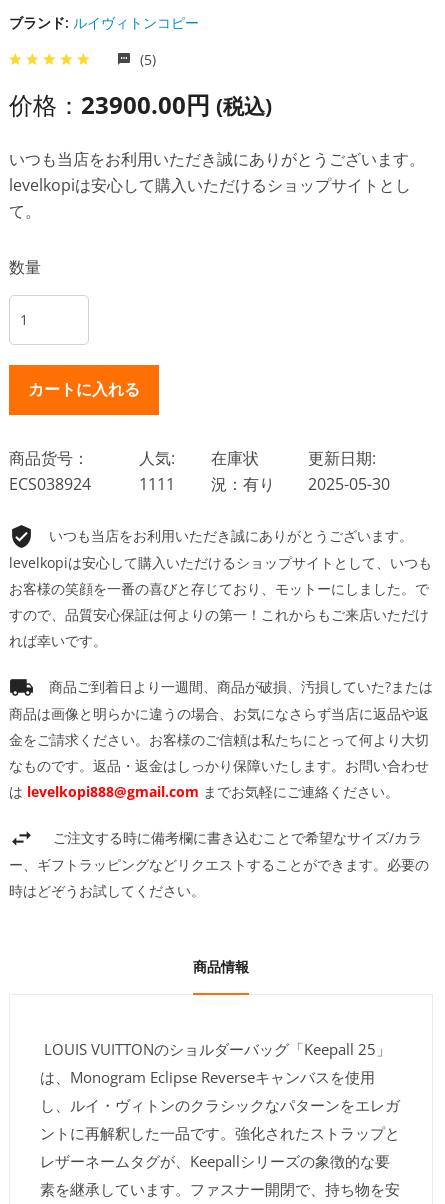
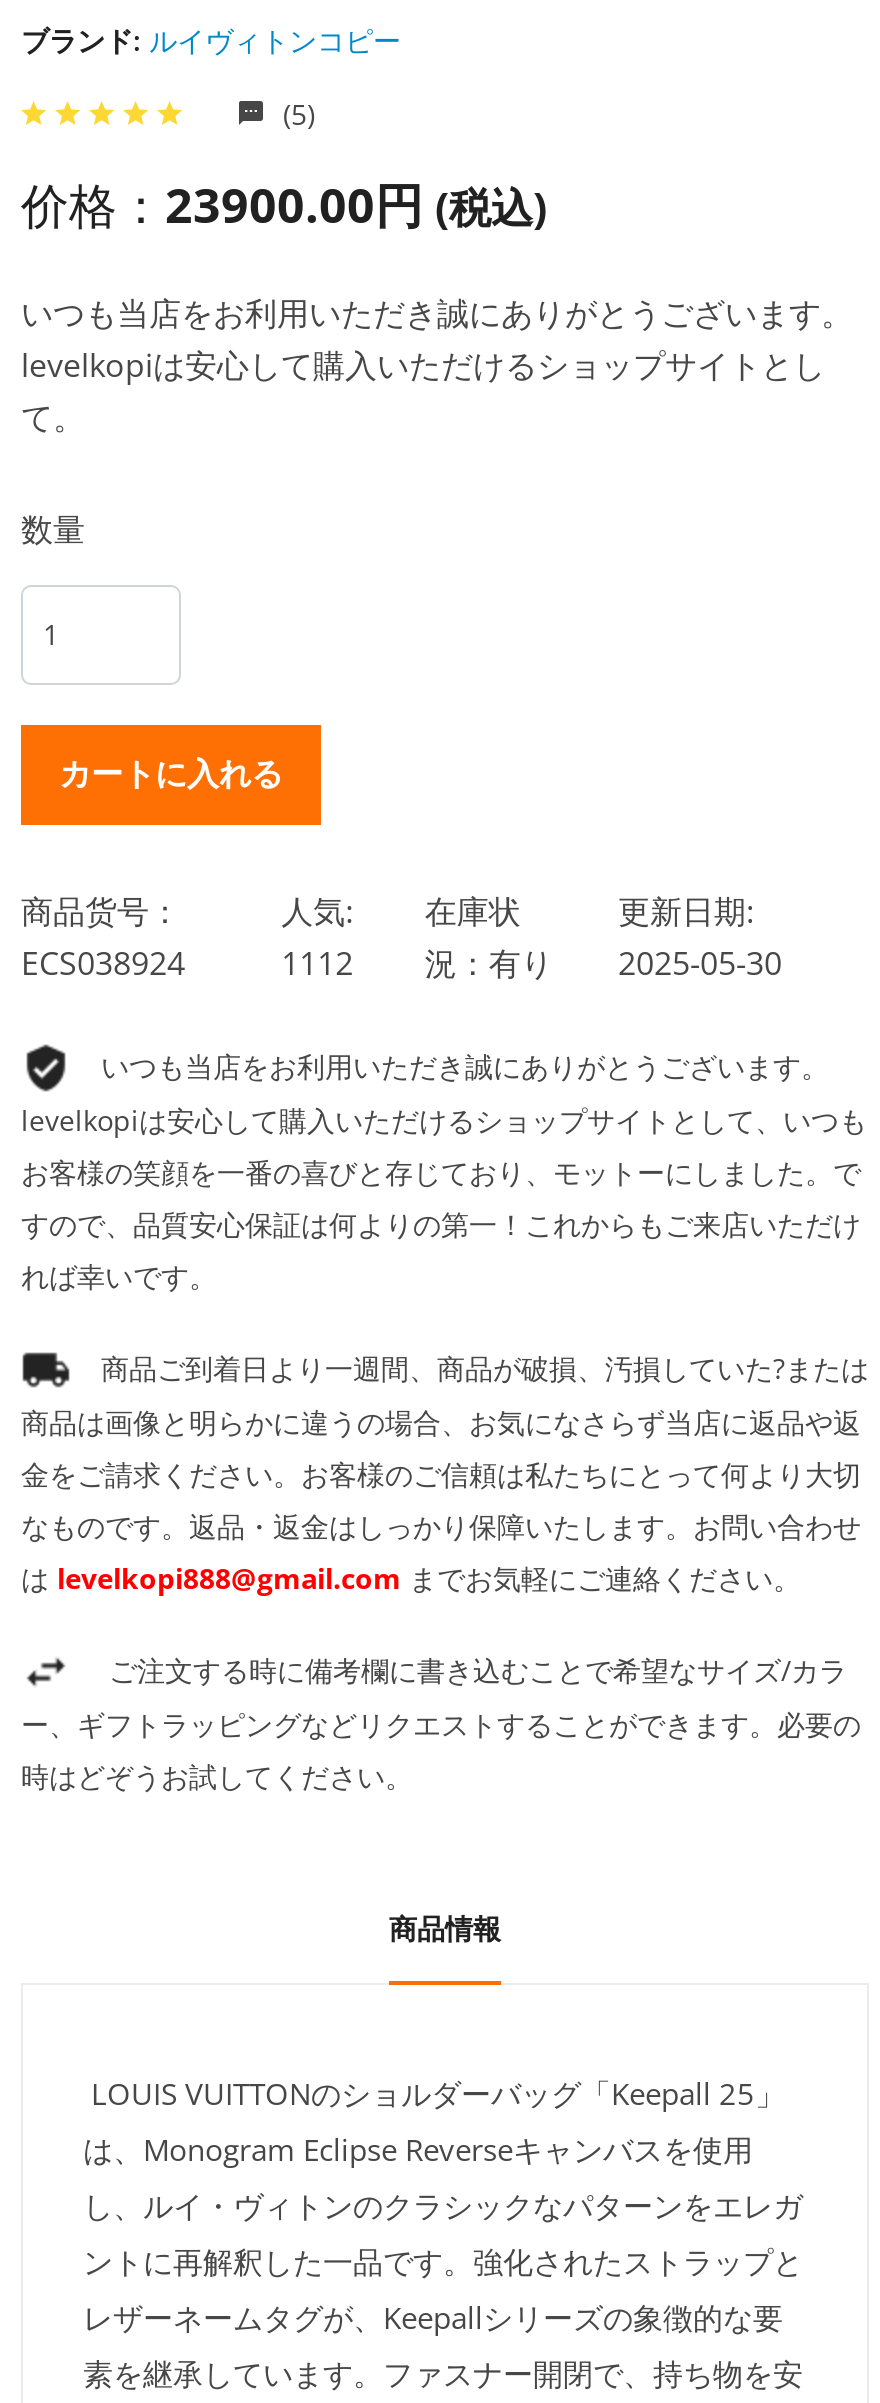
[139,473,389,495] 1111 況：有り 2025-05-30 -> [281,940,782,984] 1112 況：有り 2025-05-30

